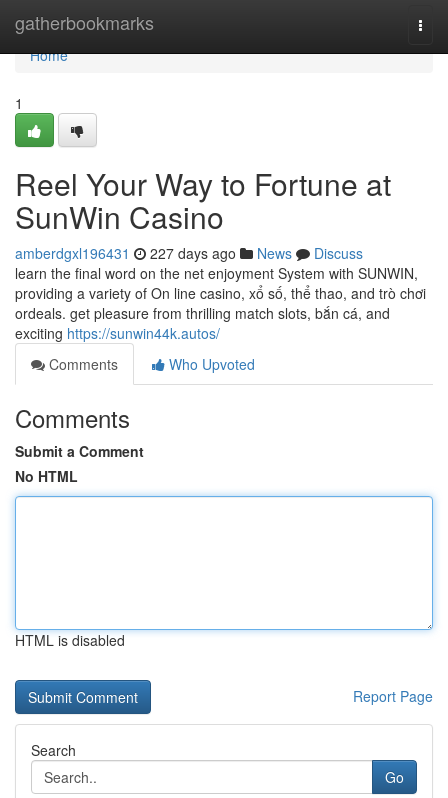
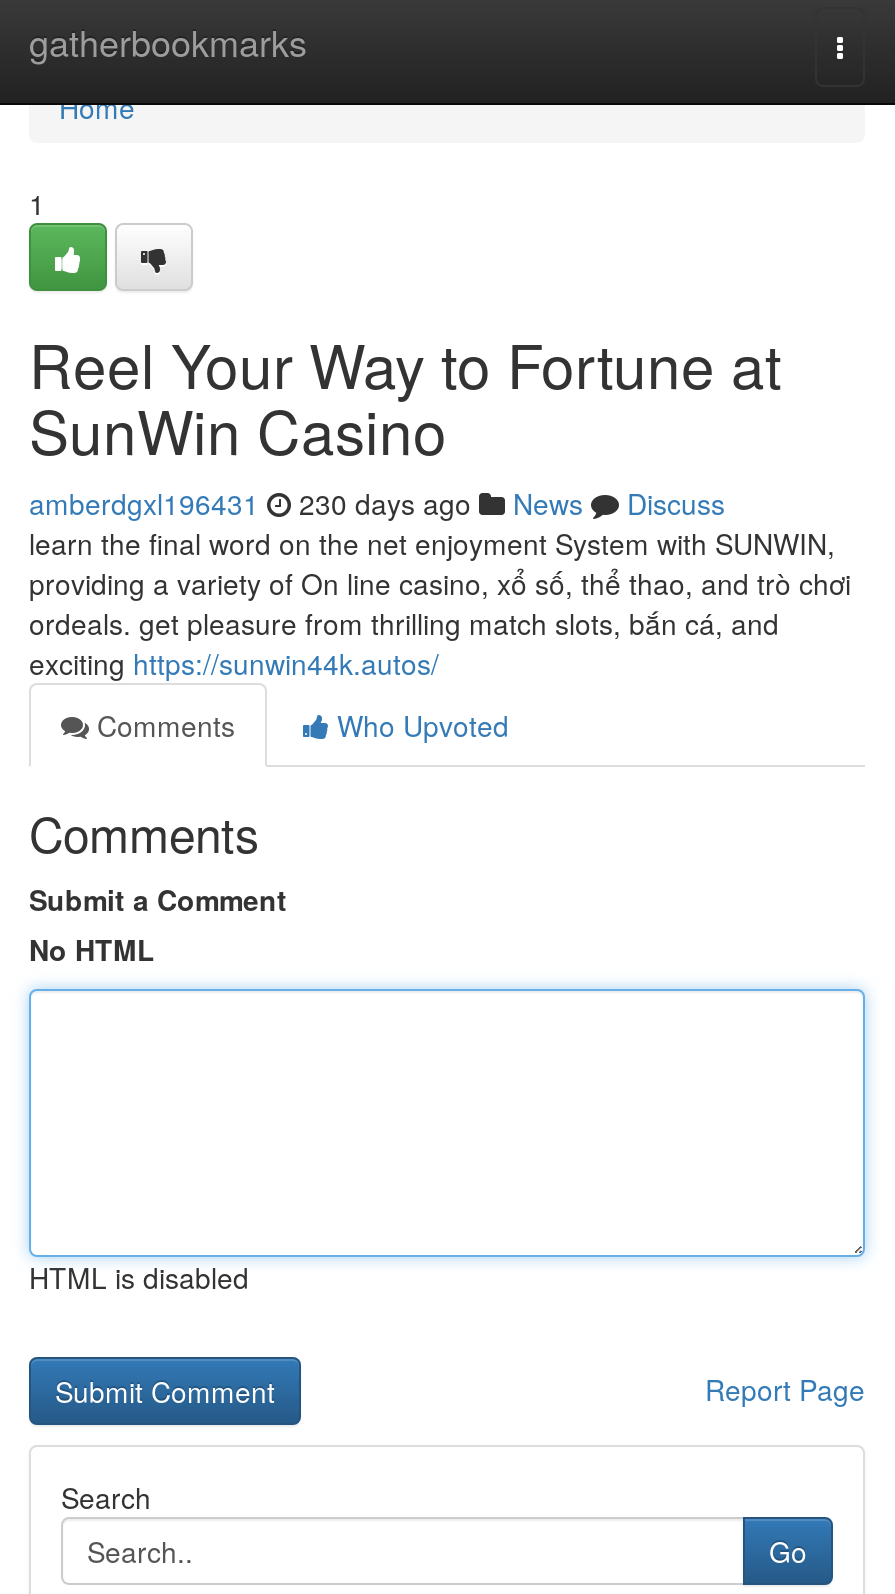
[15,243,363,263] amberdgxl196431 227 days ago News Discuss -> [29,483,725,523] amberdgxl196431 230 days ago News Discuss

